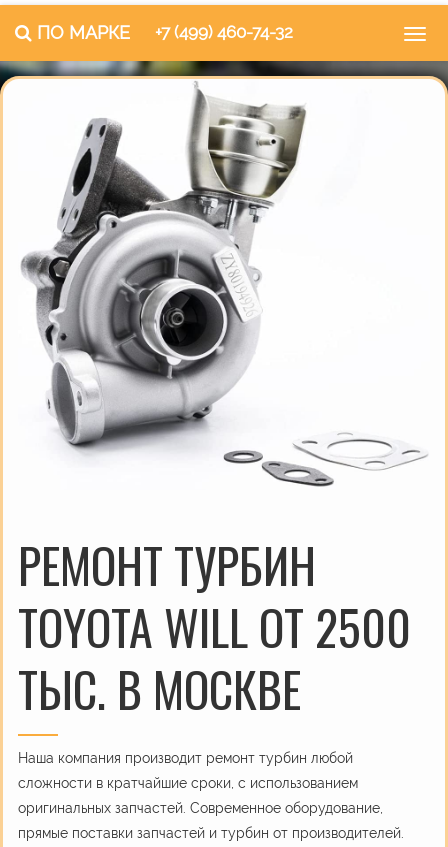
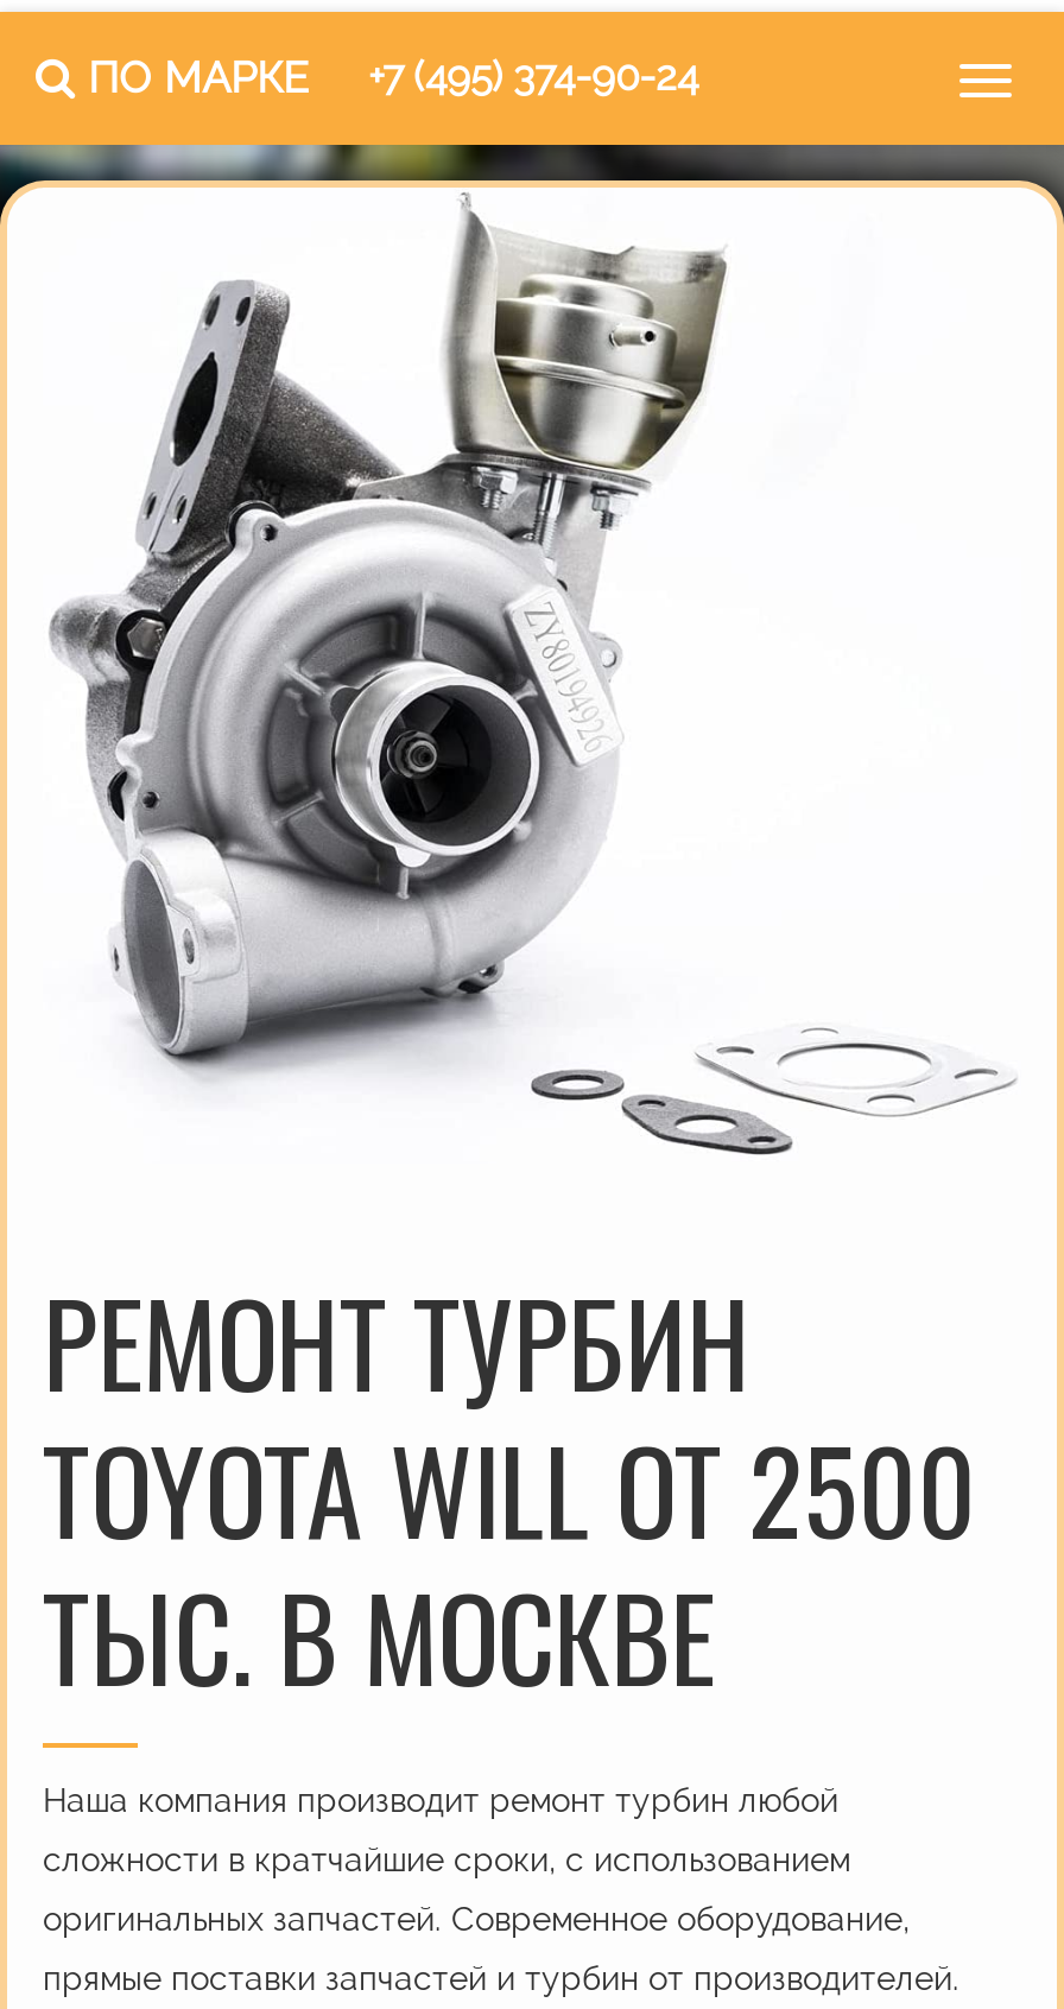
[32,22,293,43] ПО МАРКЕ +7 (499) 460-74-32 -> [76,51,698,101] ПО МАРКЕ +7 (495) 374-90-24

